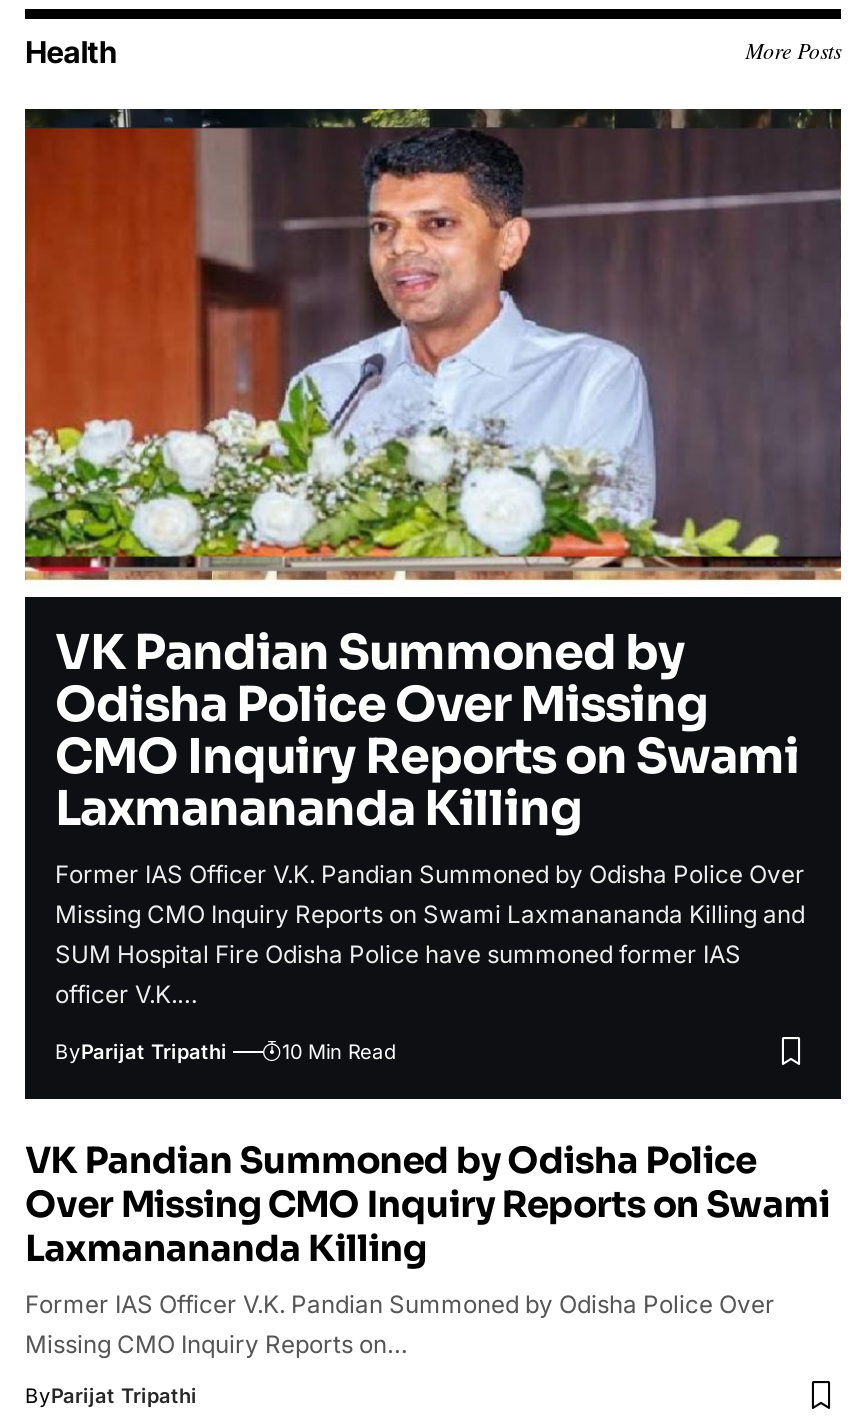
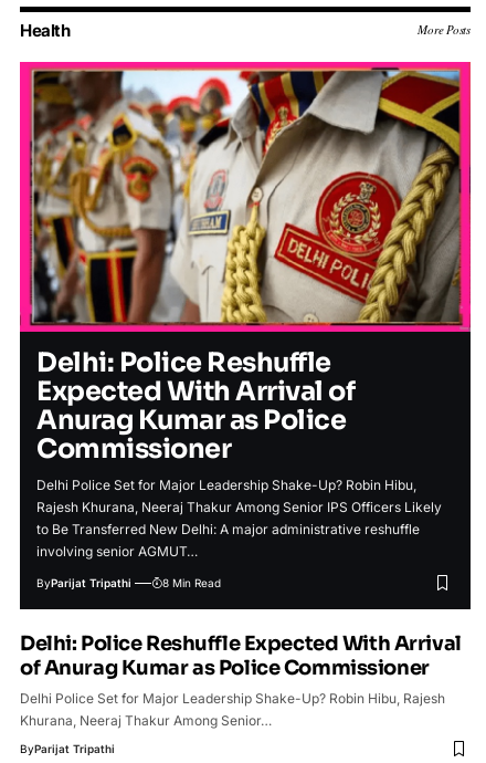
[23,107,843,1010] [image] | VK Pandian Summoned by | Odisha Police Over Missing | CMO Inquiry Reports on Swami | Laxmanananda Killing | Former IAS Officer V.K. Pandian Summoned by Odisha Police Over | Missing CMO Inquiry Reports on Swami Laxmanananda Killing and | SUM Hospital Fire Odisha Police have summoned former IAS | officer V.K.… -> [19,61,472,560] [image] | Delhi: Police Reshuffle | Expected With Arrival of | Anurag Kumar as Police | Commissioner | Delhi Police Set for Major Leadership Shake-Up? Robin Hibu, | Rajesh Khurana, Neeraj Thakur Among Senior IPS Officers Likely | to Be Transferred New Delhi: A major administrative reshuffle | involving senior AGMUT…
[282,1040,396,1064] 10 Min Read -> [162,576,220,590] 8 Min Read
[25,1140,830,1360] VK Pandian Summoned by Odisha Police | Over Missing CMO Inquiry Reports on Swami | Laxmanananda Killing | Former IAS Officer V.K. Pandian Summoned by Odisha Police Over | Missing CMO Inquiry Reports on… -> [20,632,461,729] Delhi: Police Reshuffle Expected With Arrival | of Anurag Kumar as Police Commissioner | Delhi Police Set for Major Leadership Shake-Up? Robin Hibu, Rajesh | Khurana, Neeraj Thakur Among Senior…

